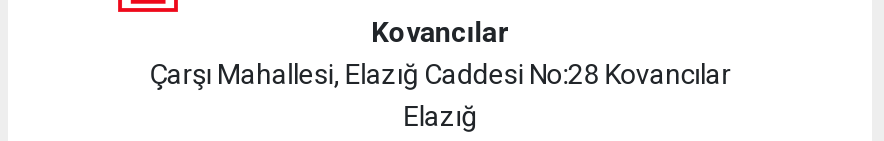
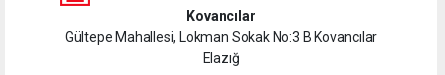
[149,58,731,90] Çarşı Mahallesi, Elazığ Caddesi No:28 Kovancılar -> [65,29,377,45] Gültepe Mahallesi, Lokman Sokak No:3 B Kovancılar

